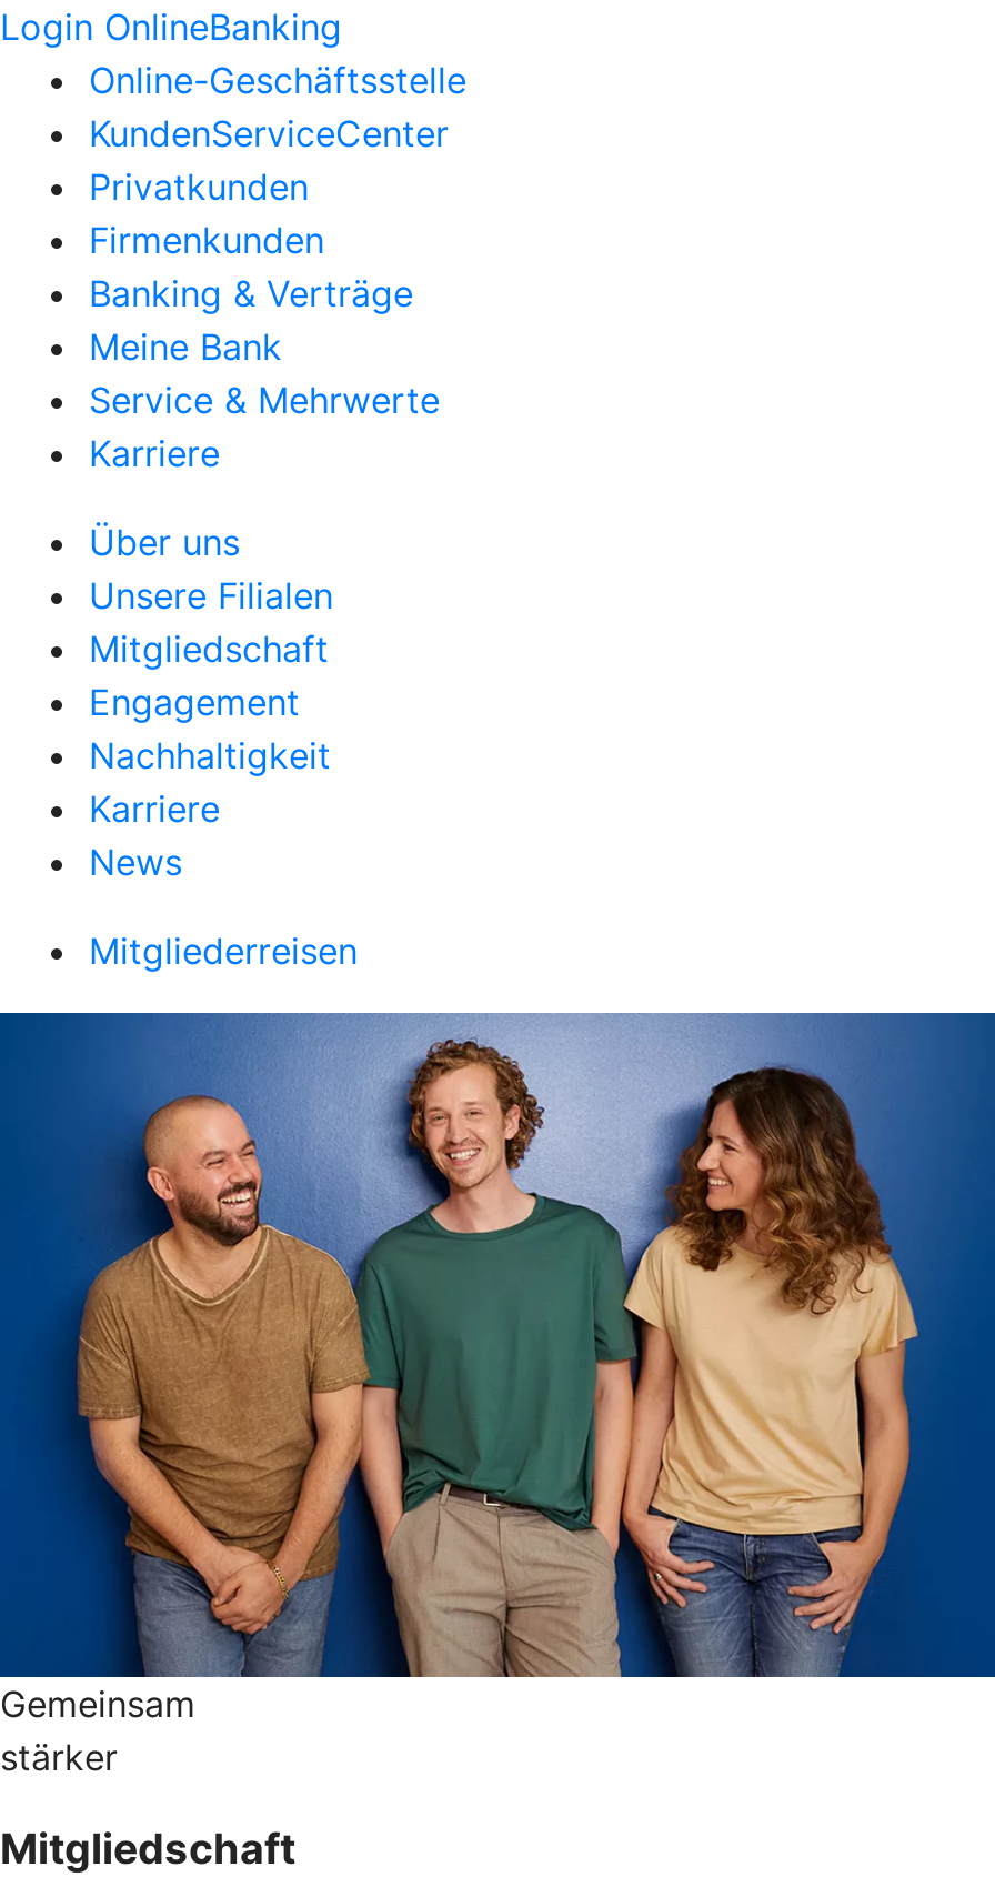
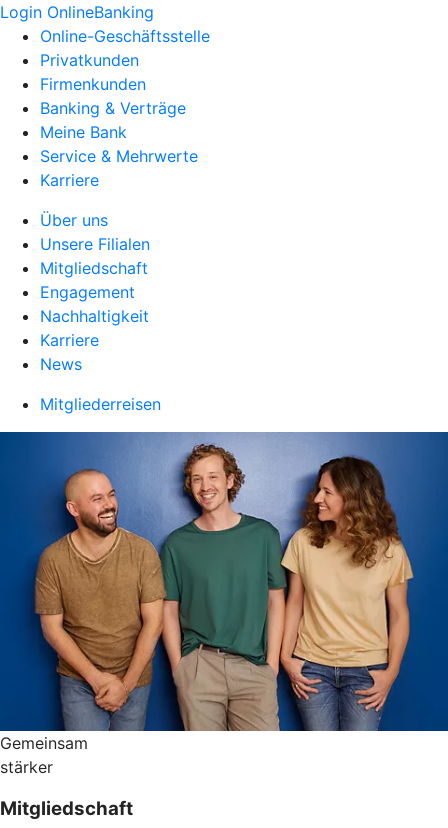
[89,111,449,155] KundenServiceCenter -> none

